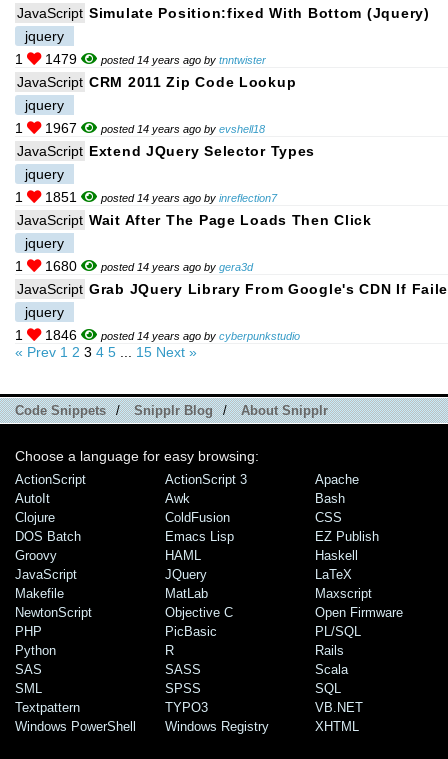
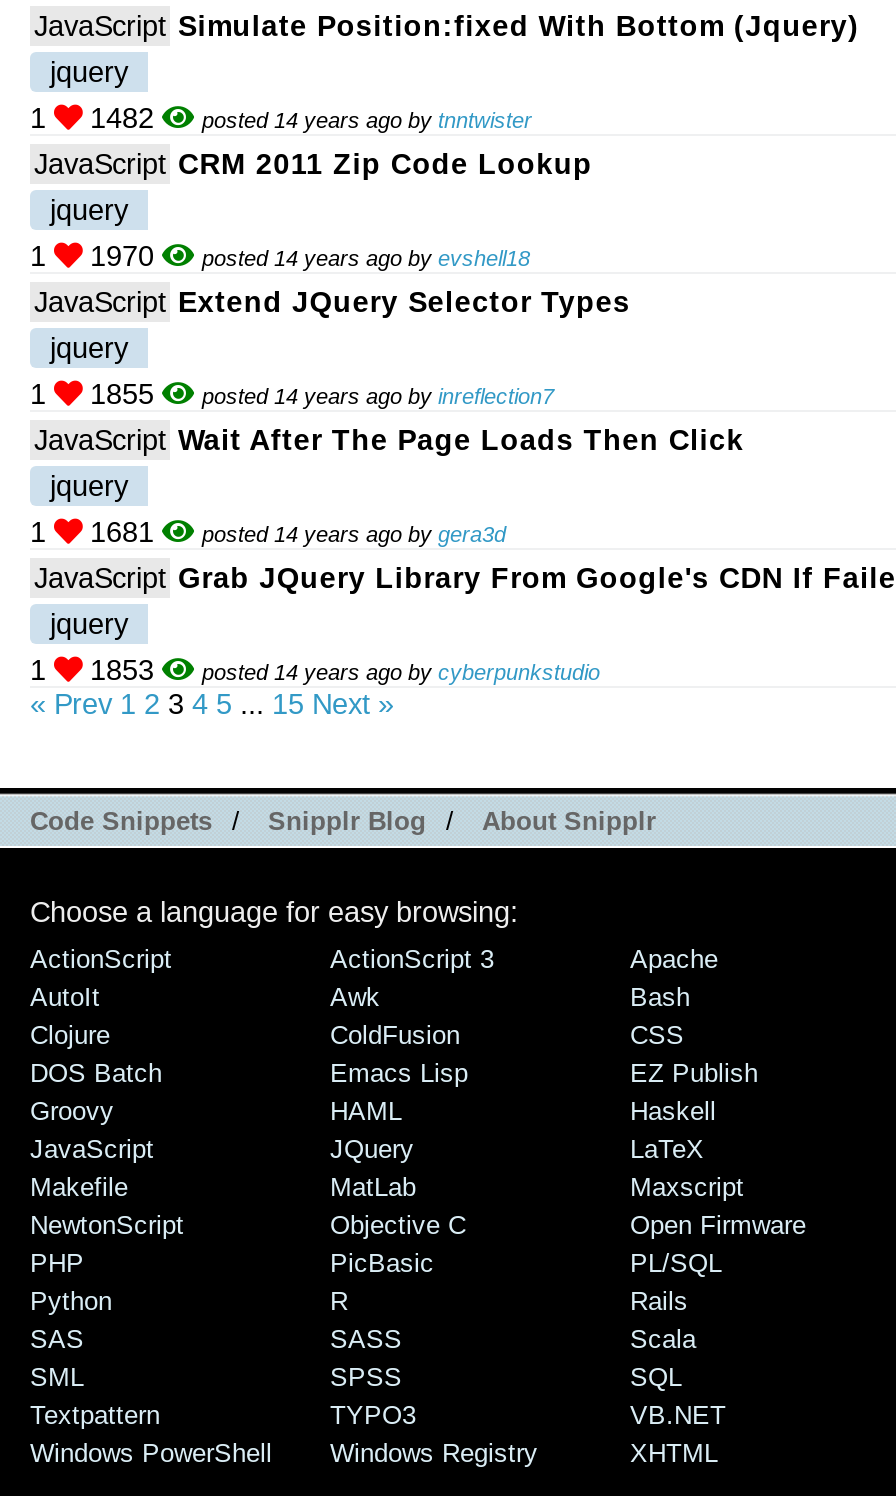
[15,51,266,67] 1 1479 posted 14 years ago by tnntwister -> [30,102,532,134] 1 1482 posted 14 years ago by tnntwister
[15,120,265,136] 1 1967 posted 14 years ago by evshell18 -> [30,240,530,272] 1 1970 posted 14 years ago by evshell18
[15,189,277,205] 1 1851 posted 14 years ago by inreflection7 -> [30,378,554,410] 1 1855 posted 14 years ago by inreflection7
[15,258,253,274] 1 1680 posted 14 years ago by gera3d -> [30,516,506,548] 1 1681 posted 14 years ago by gera3d
[15,327,300,343] 1 1846 posted 14 years ago by cyberpunkstudio -> [30,654,600,686] 1 1853 posted 14 years ago by cyberpunkstudio

